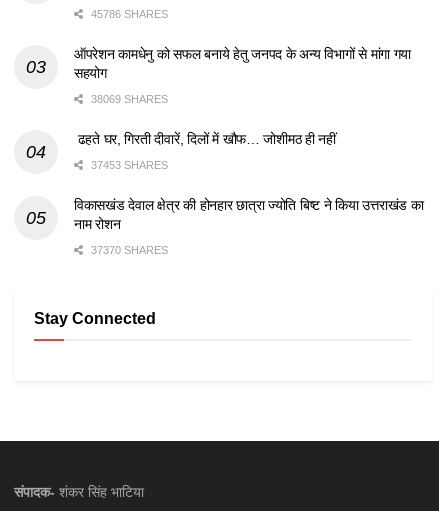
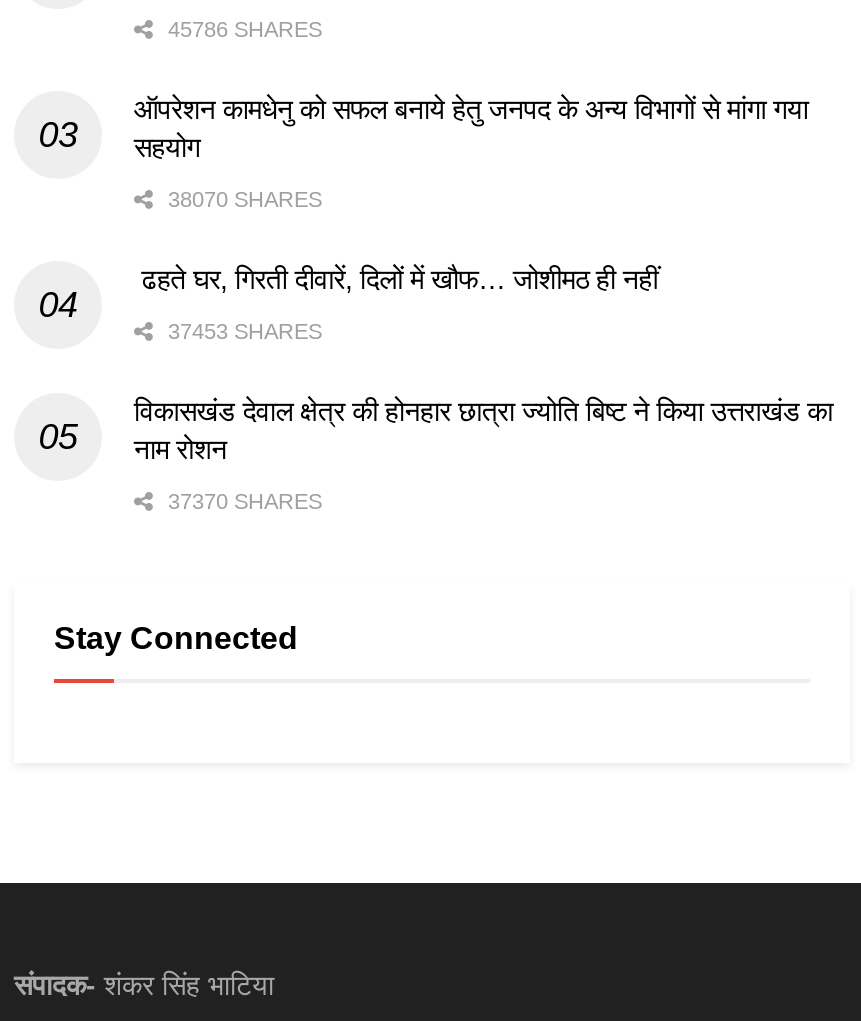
[88,93,168,105] 38069 SHARES -> [162,186,322,210] 38070 SHARES

